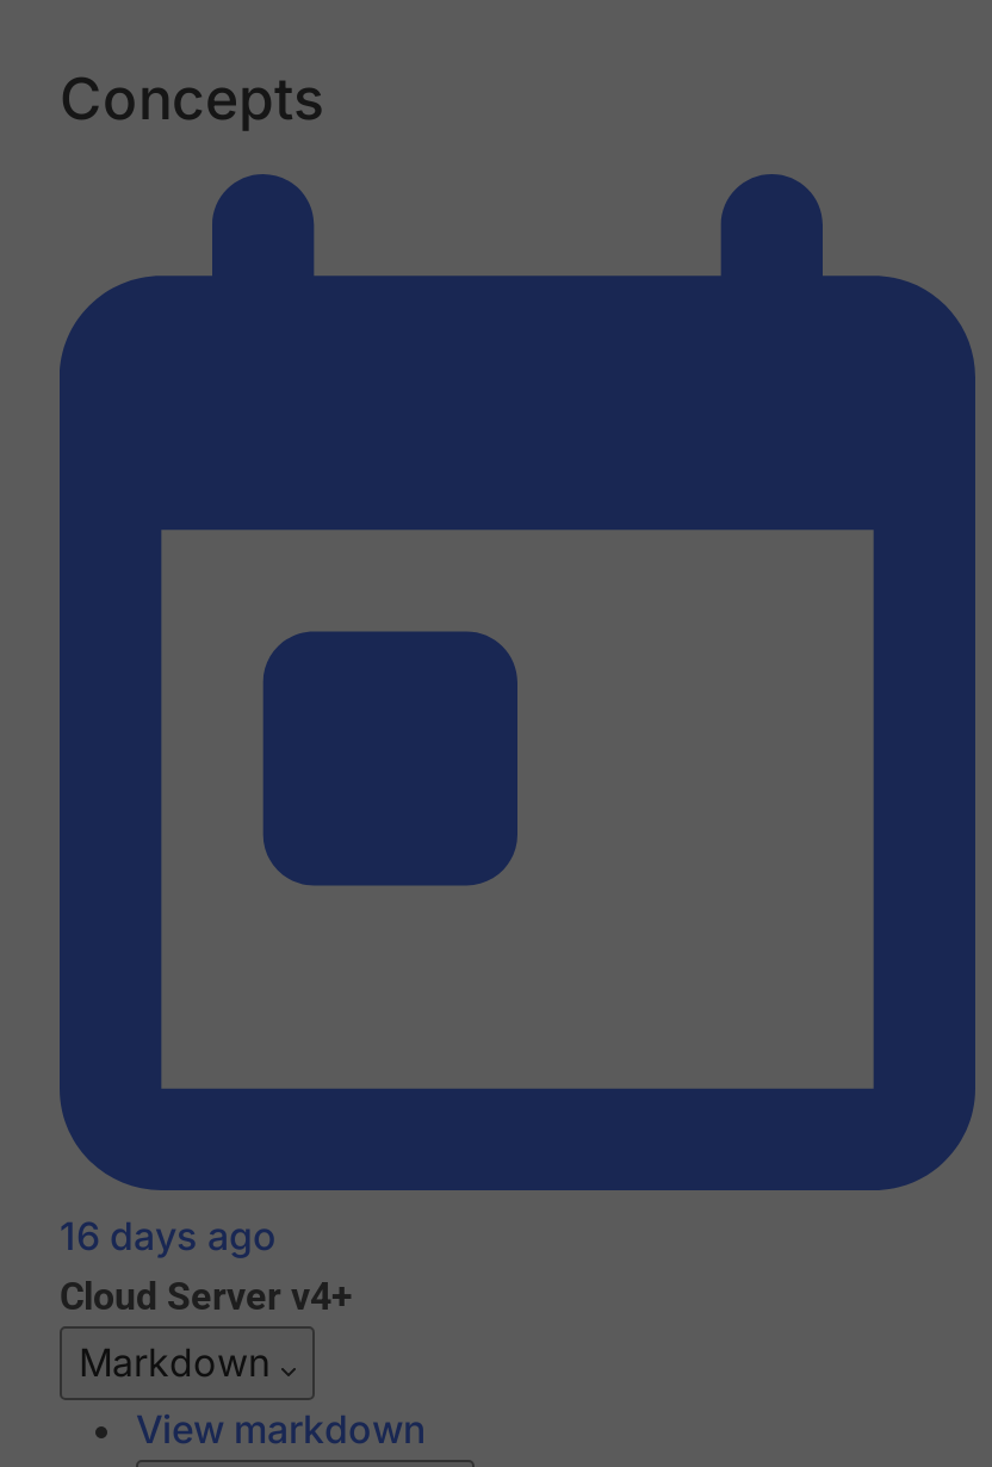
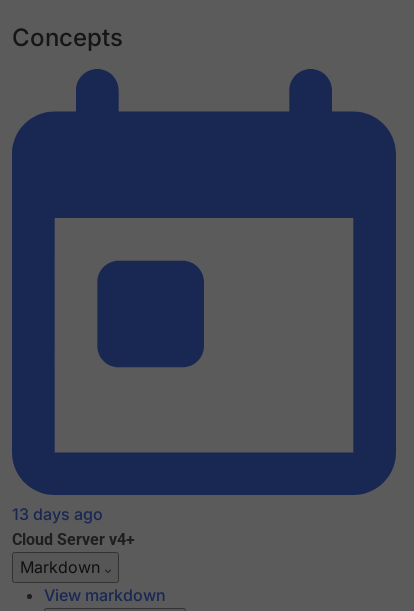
[60,1213,277,1261] 16 days ago -> [12,504,103,524] 13 days ago

